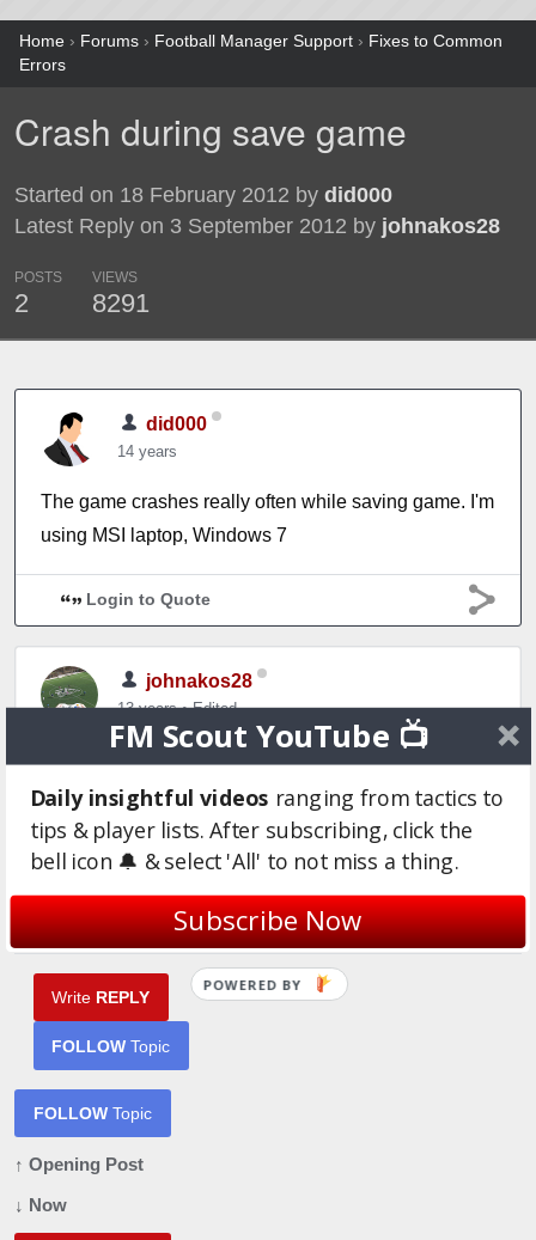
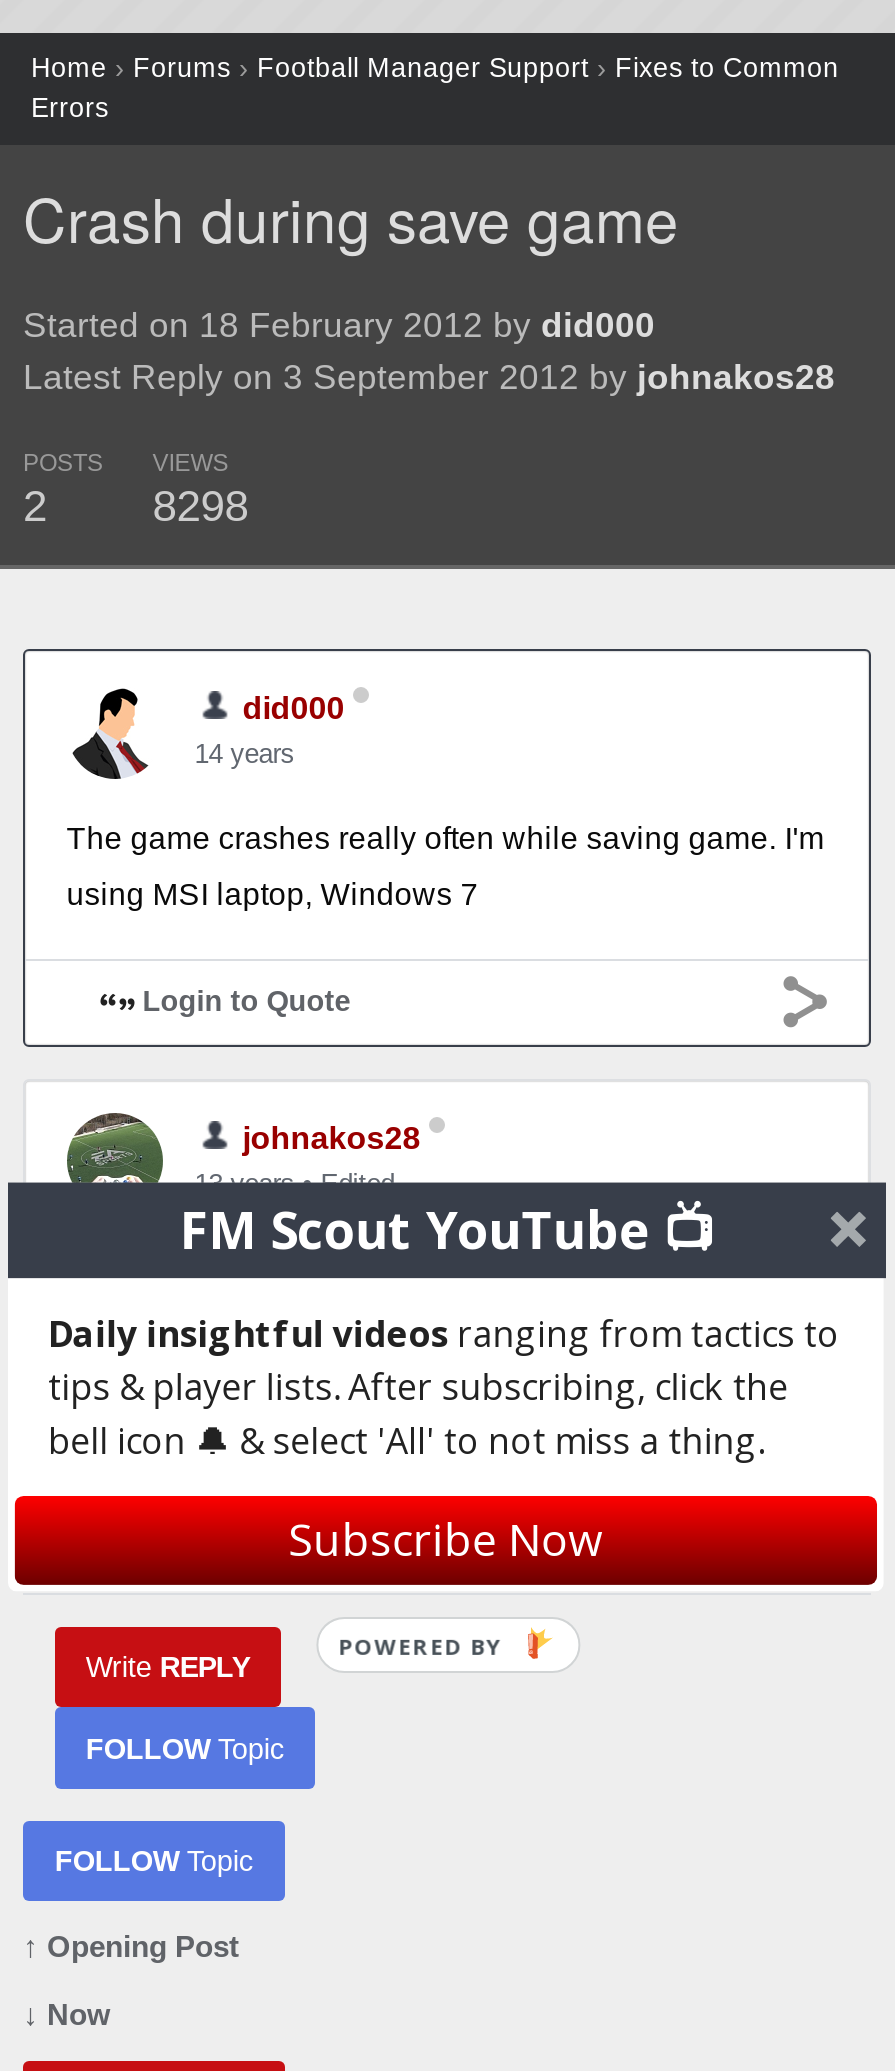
[92,288,149,318] 8291 -> [153,481,249,531] 8298

